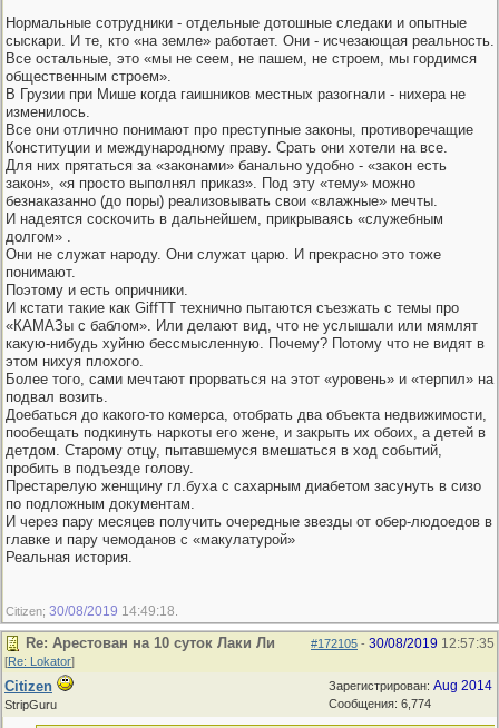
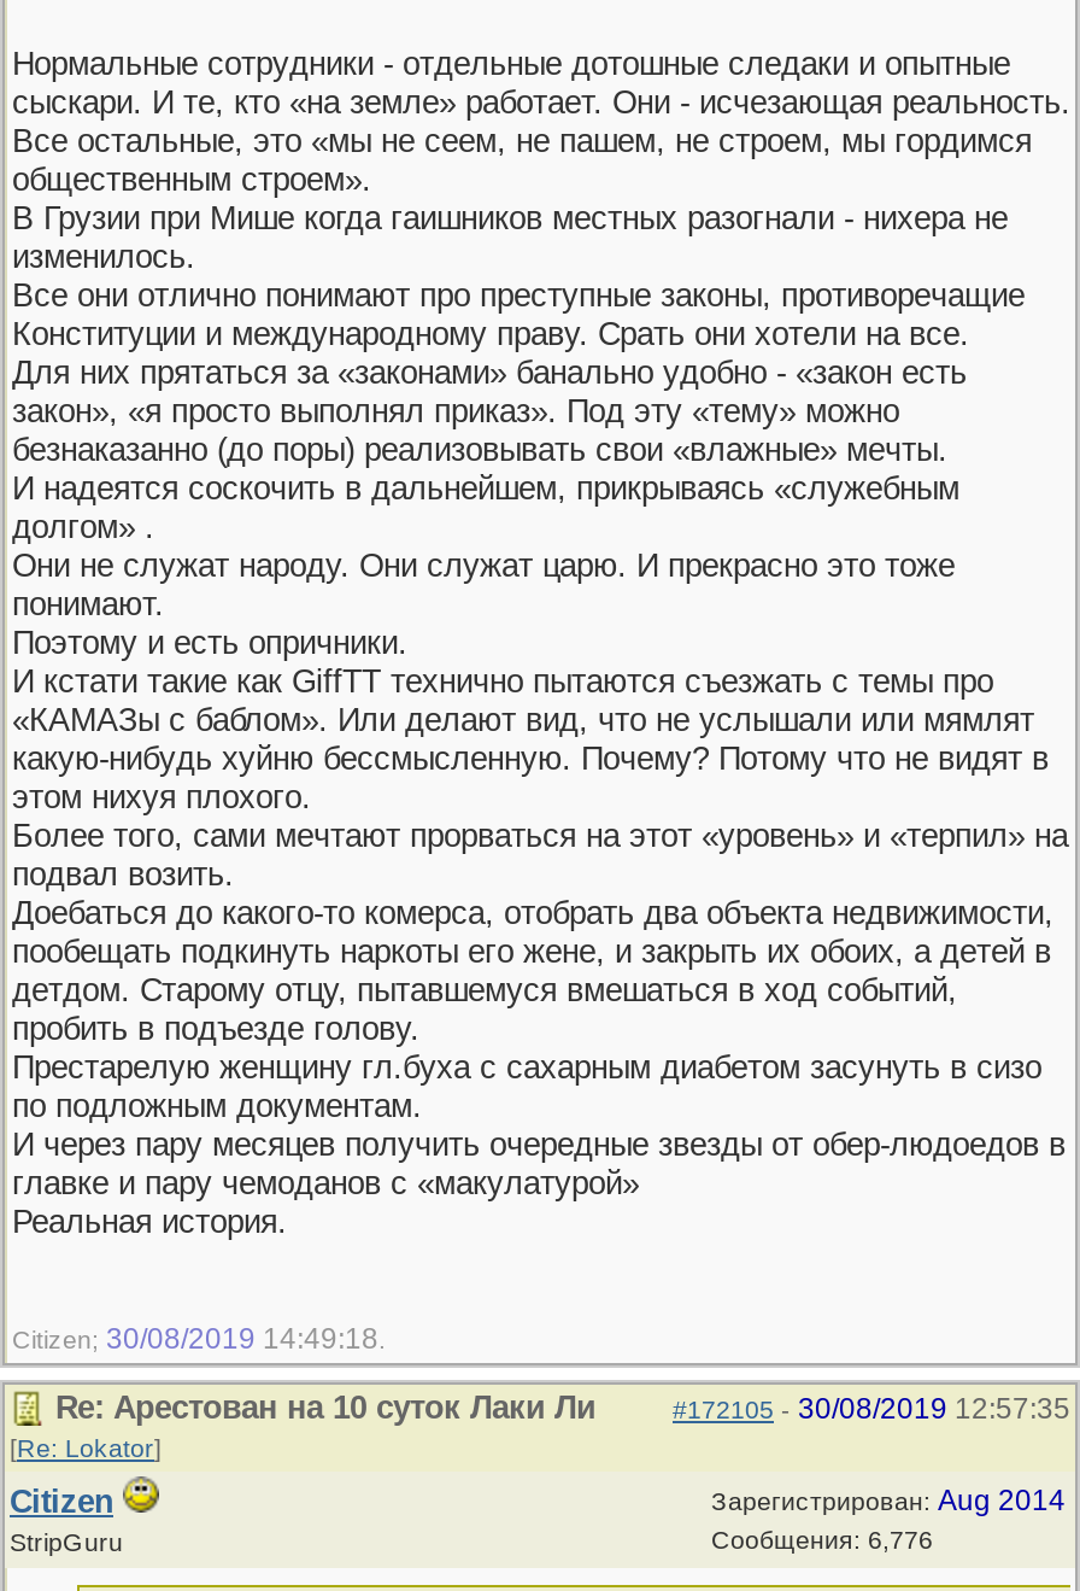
[329,697,431,710] Сообщения: 6,774 -> [711,1525,933,1554] Сообщения: 6,776

